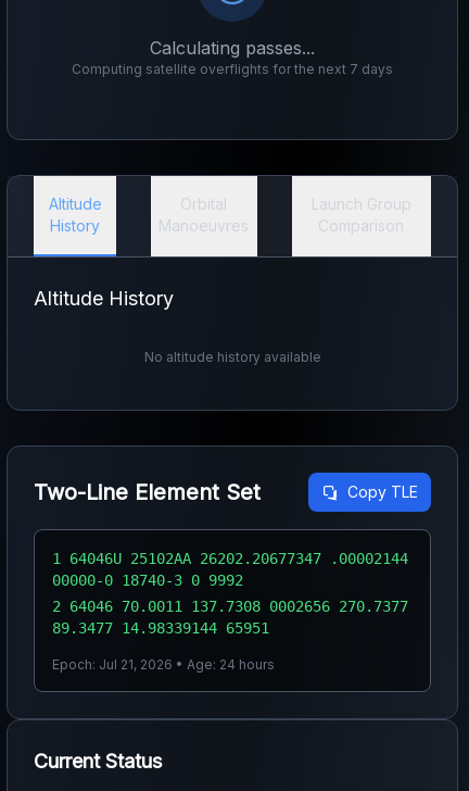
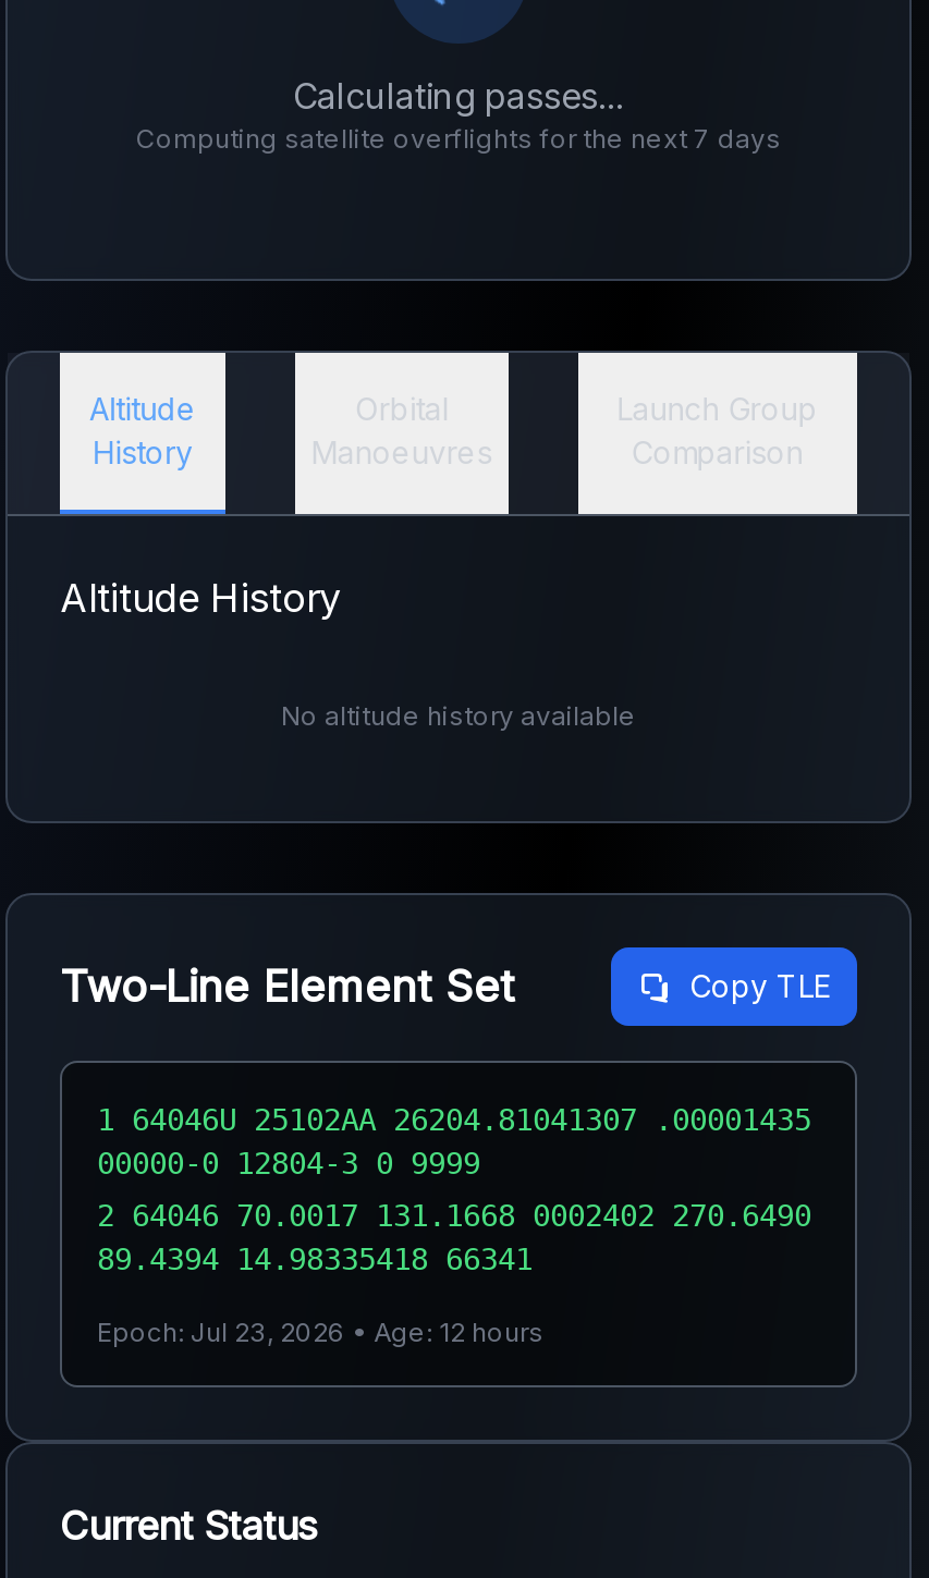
[52,550,408,567] 1 64046U 25102AA 26202.20677347 .00002144 -> [97,1102,811,1137] 1 64046U 25102AA 26204.81041307 .00001435
[52,572,243,589] 00000-0 18740-3 0 9992 -> [97,1146,480,1181] 00000-0 12804-3 0 9999
[52,598,408,615] 2 64046 70.0011 137.7308 0002656 270.7377 -> [97,1198,811,1233] 2 64046 70.0017 131.1668 0002402 270.6490
[52,619,269,637] 89.3477 14.98339144 65951 -> [97,1241,533,1276] 89.4394 14.98335418 66341
[52,656,275,673] Epoch: Jul 21, 2026 • Age: 24 hours -> [97,1316,543,1348] Epoch: Jul 23, 2026 • Age: 12 hours

